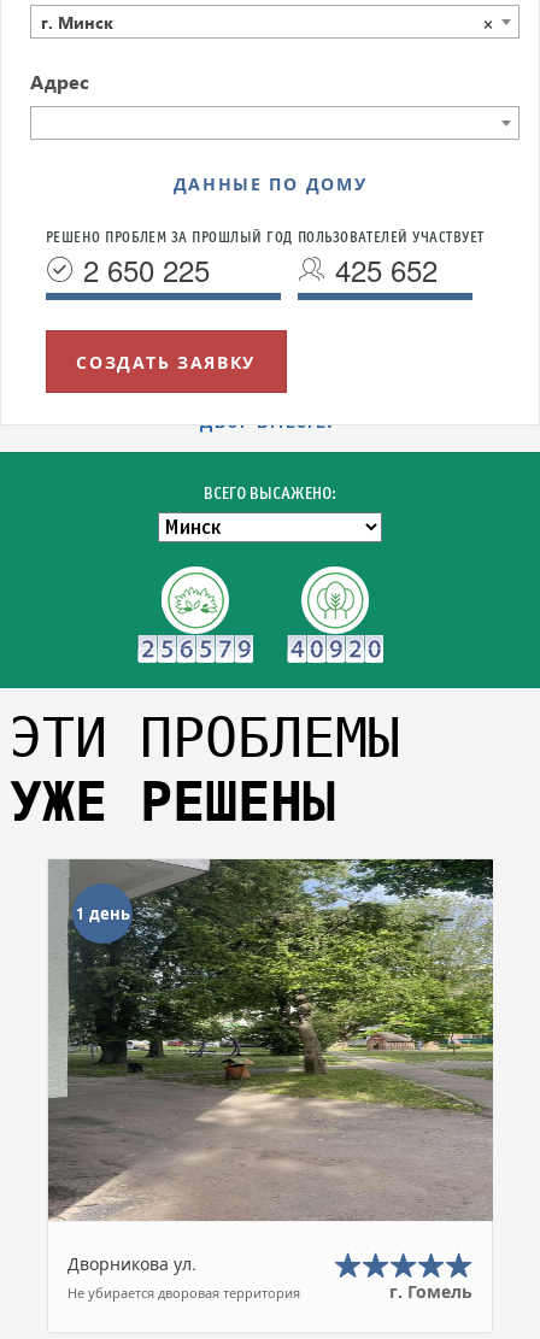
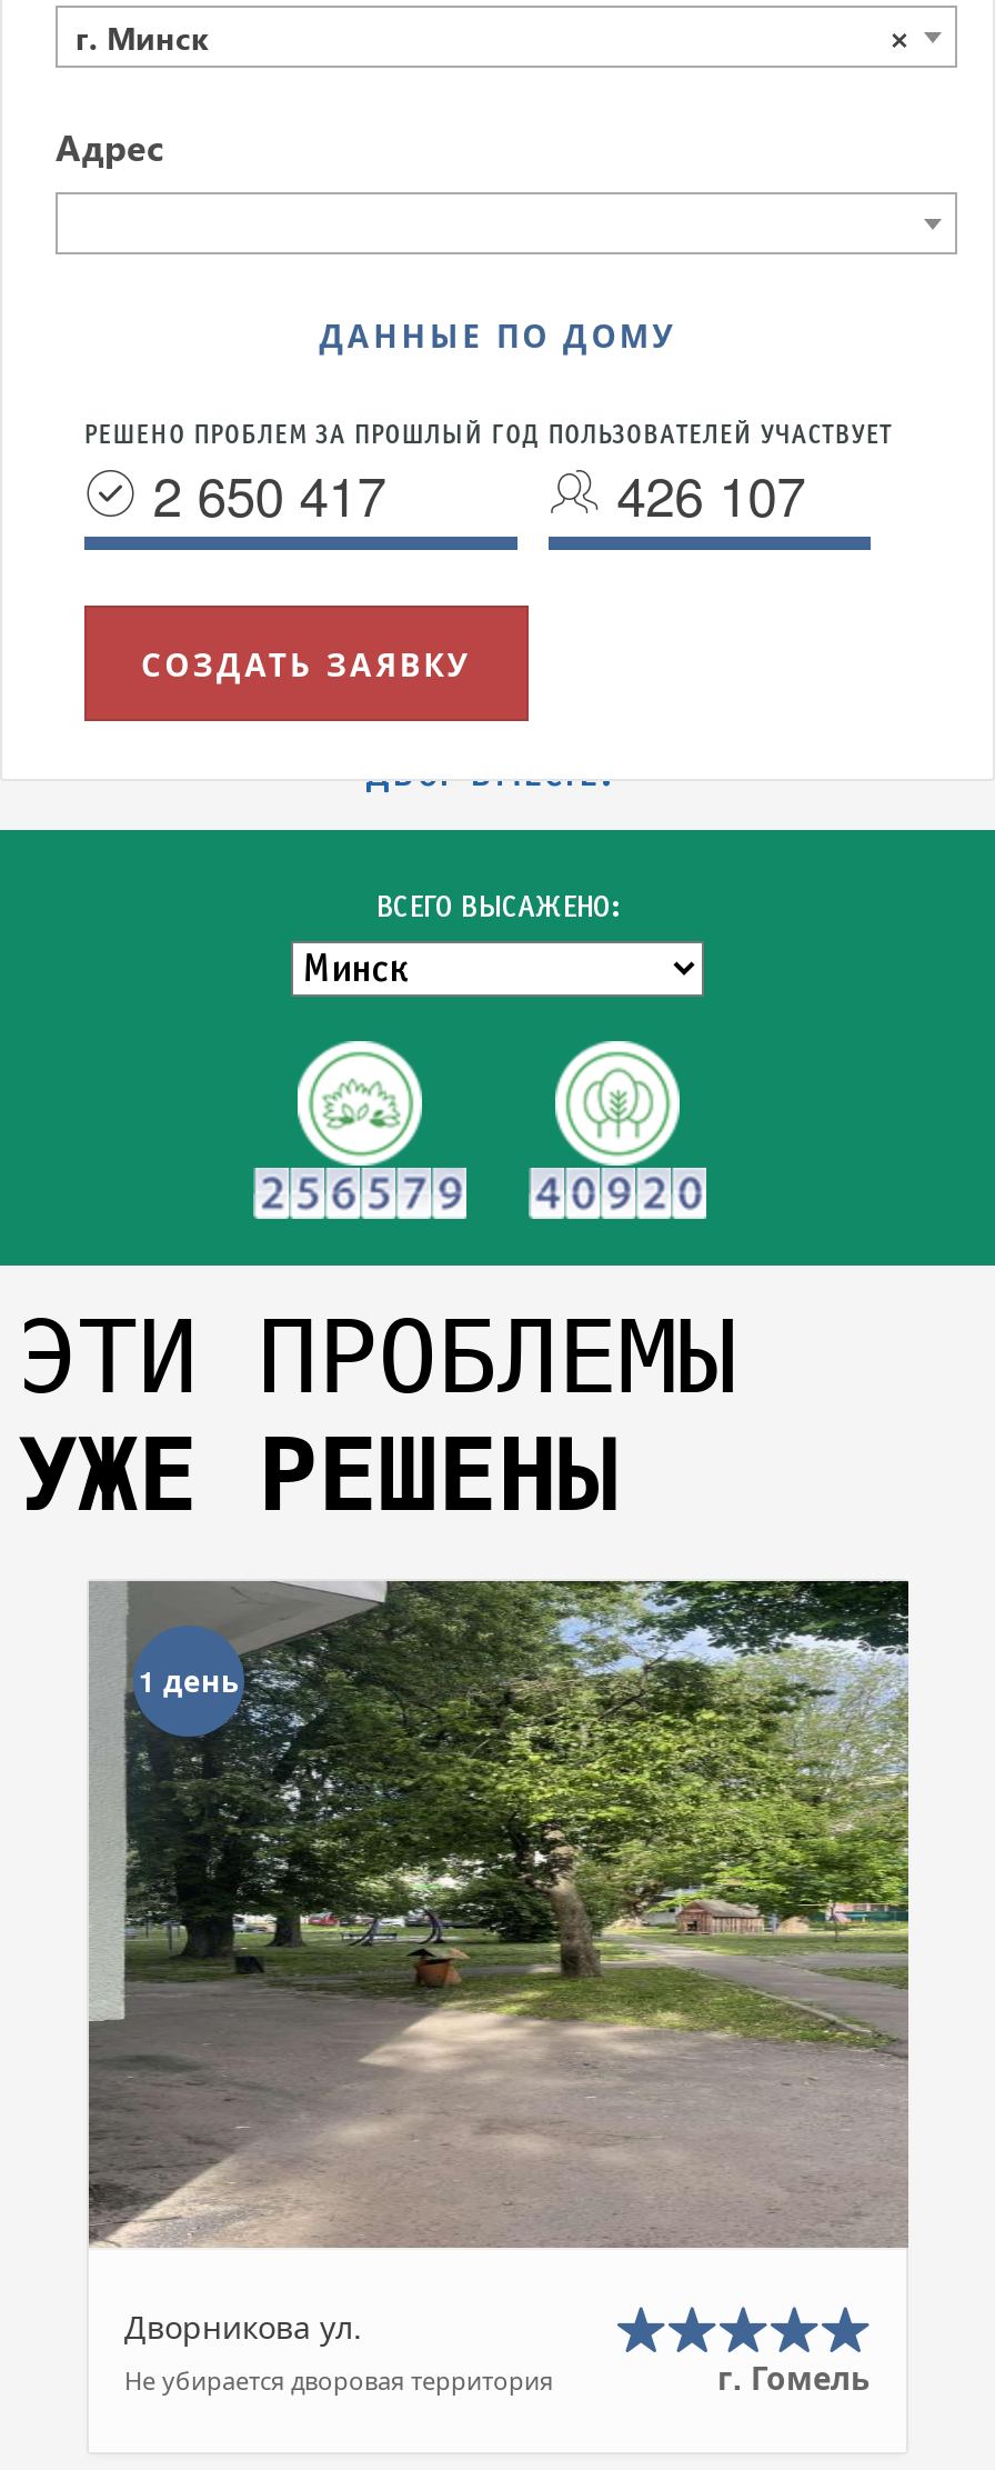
[74,248,209,290] 2 650 225 -> [137,454,386,532] 2 650 417
[326,248,437,290] 425 652 -> [601,454,805,532] 426 107

